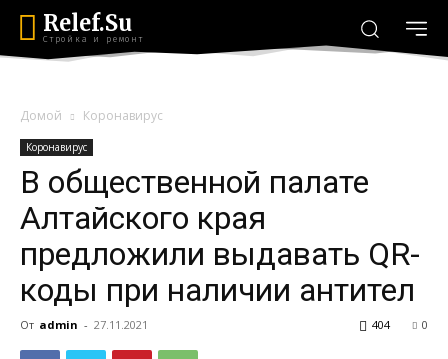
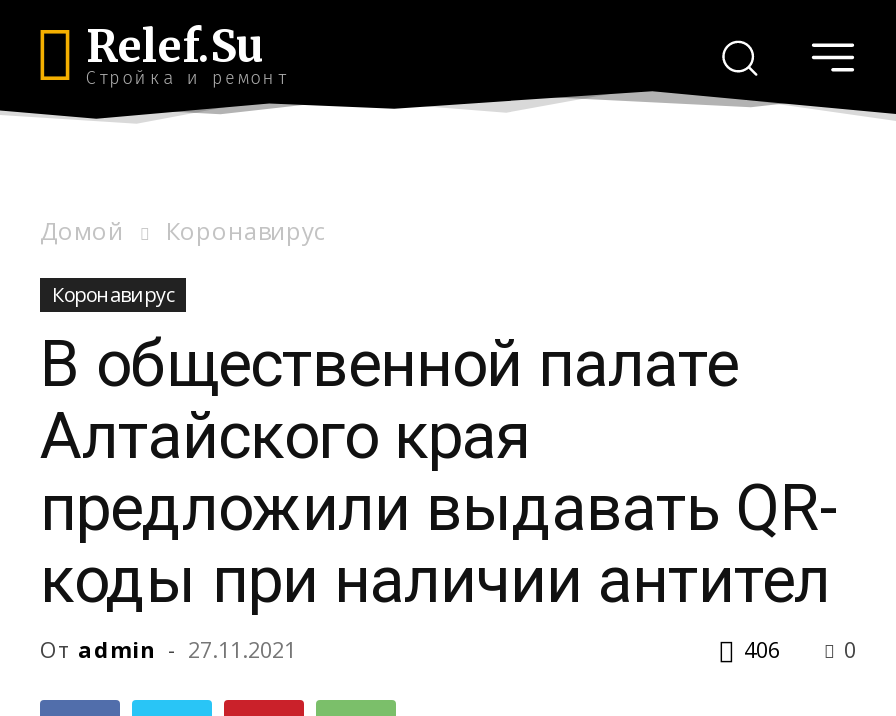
[372,317,390,332] 404 -> [744,634,780,664] 406

